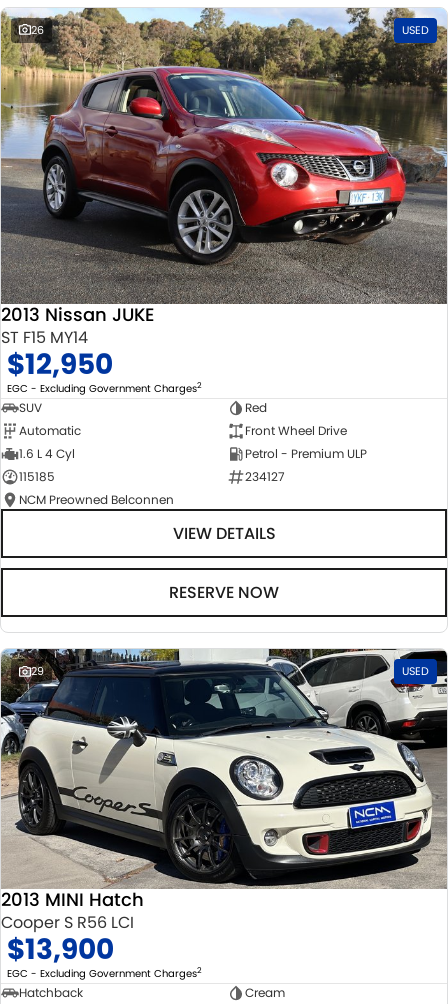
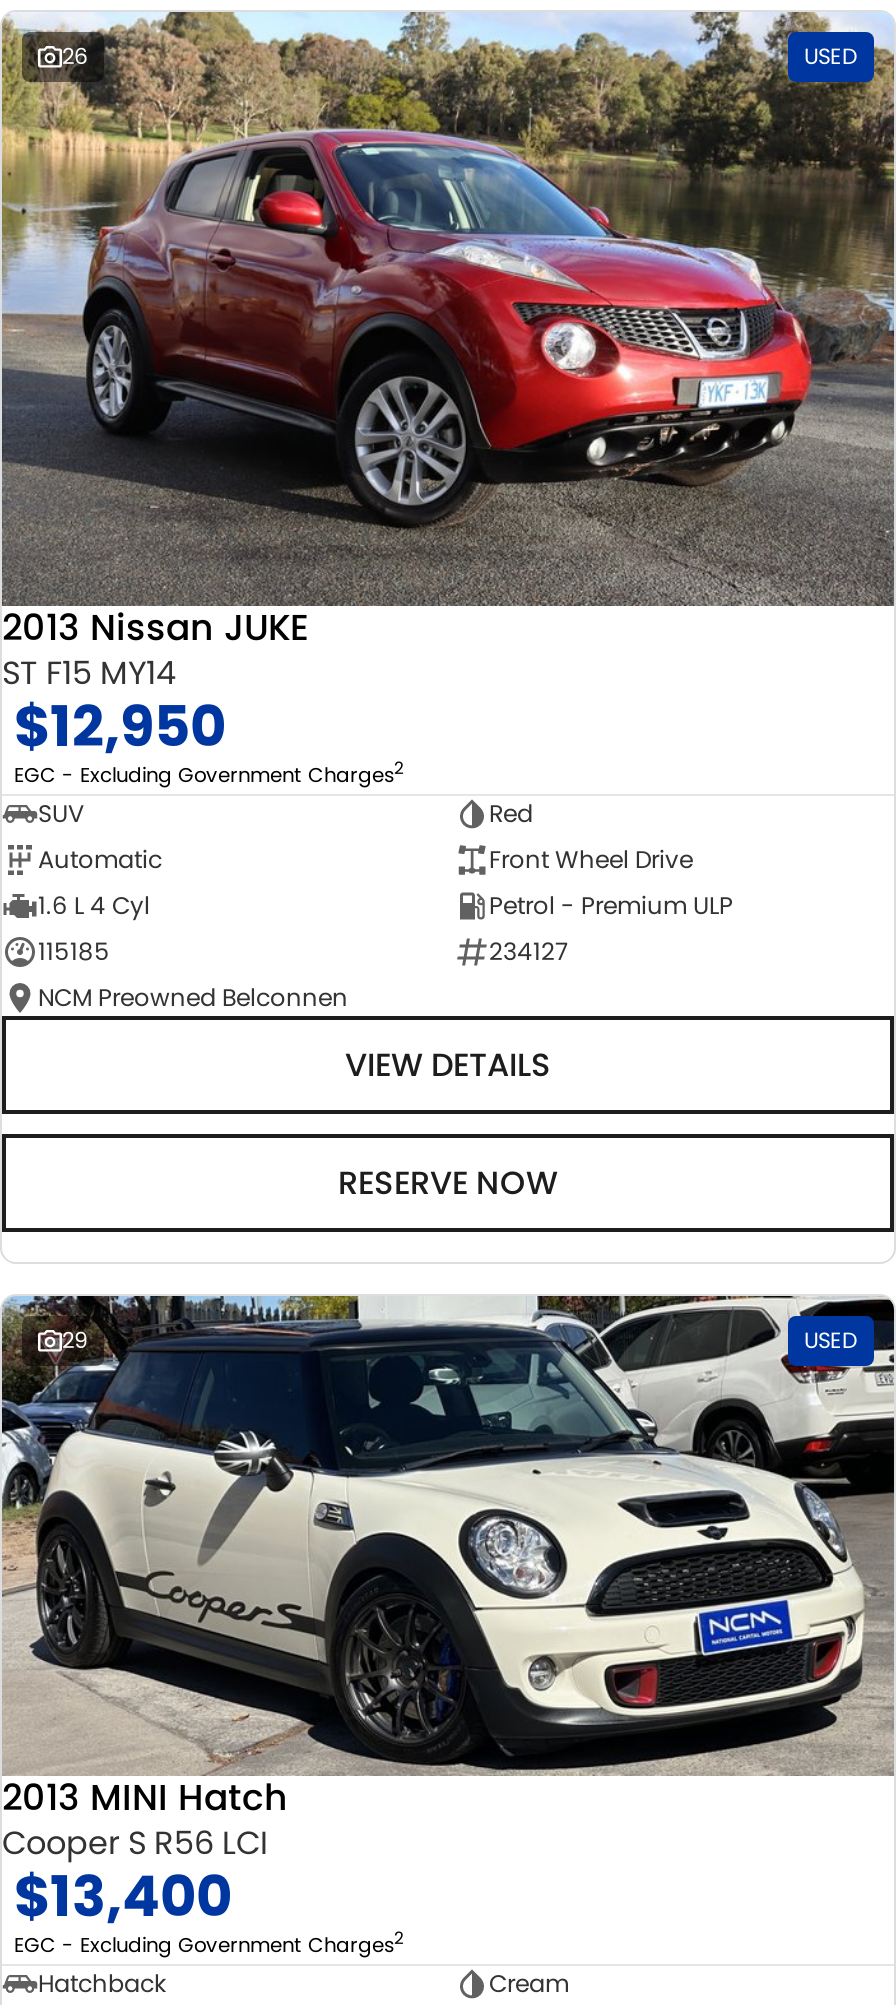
[7,930,114,969] $13,900 -> [14,1857,232,1935] $13,400

